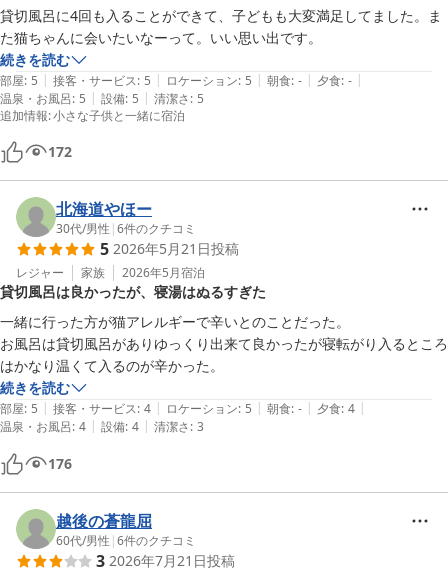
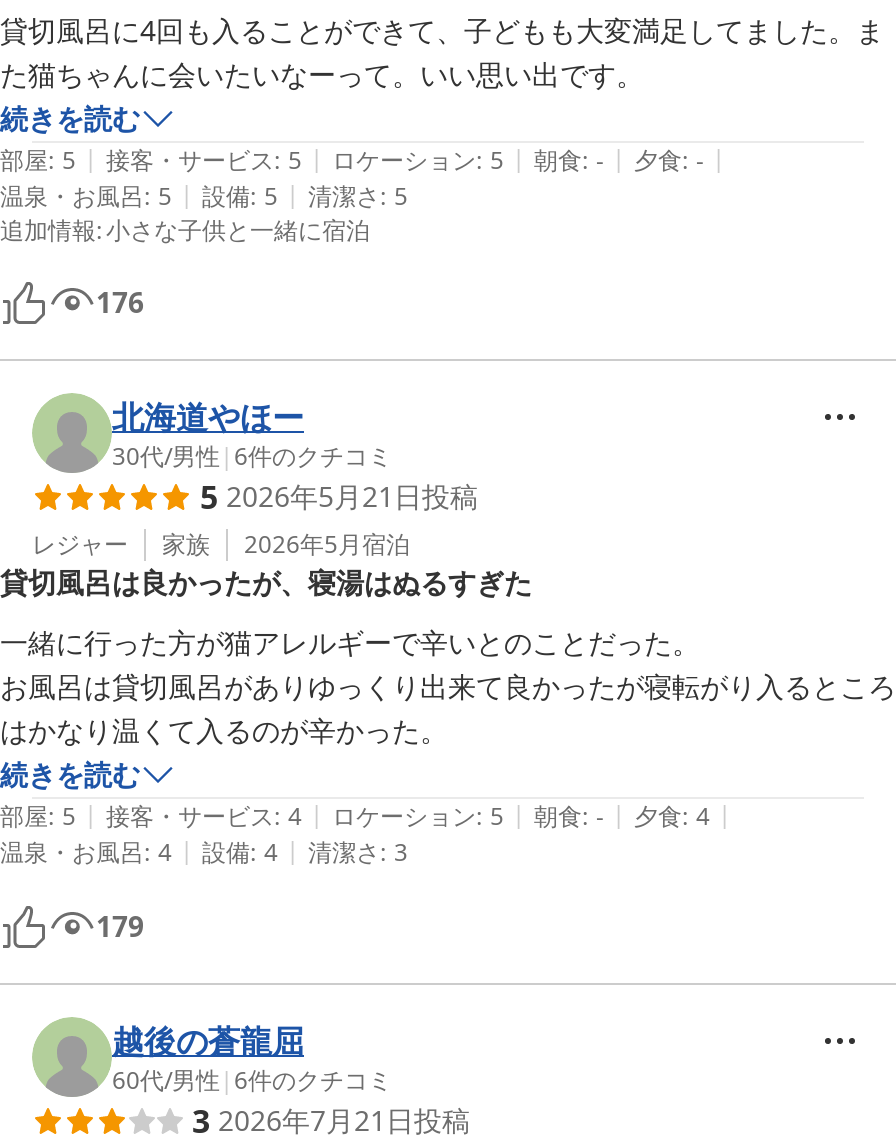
[48,142,72,161] 172 -> [96,283,144,321] 176
[48,454,72,473] 176 -> [96,907,144,945] 179

